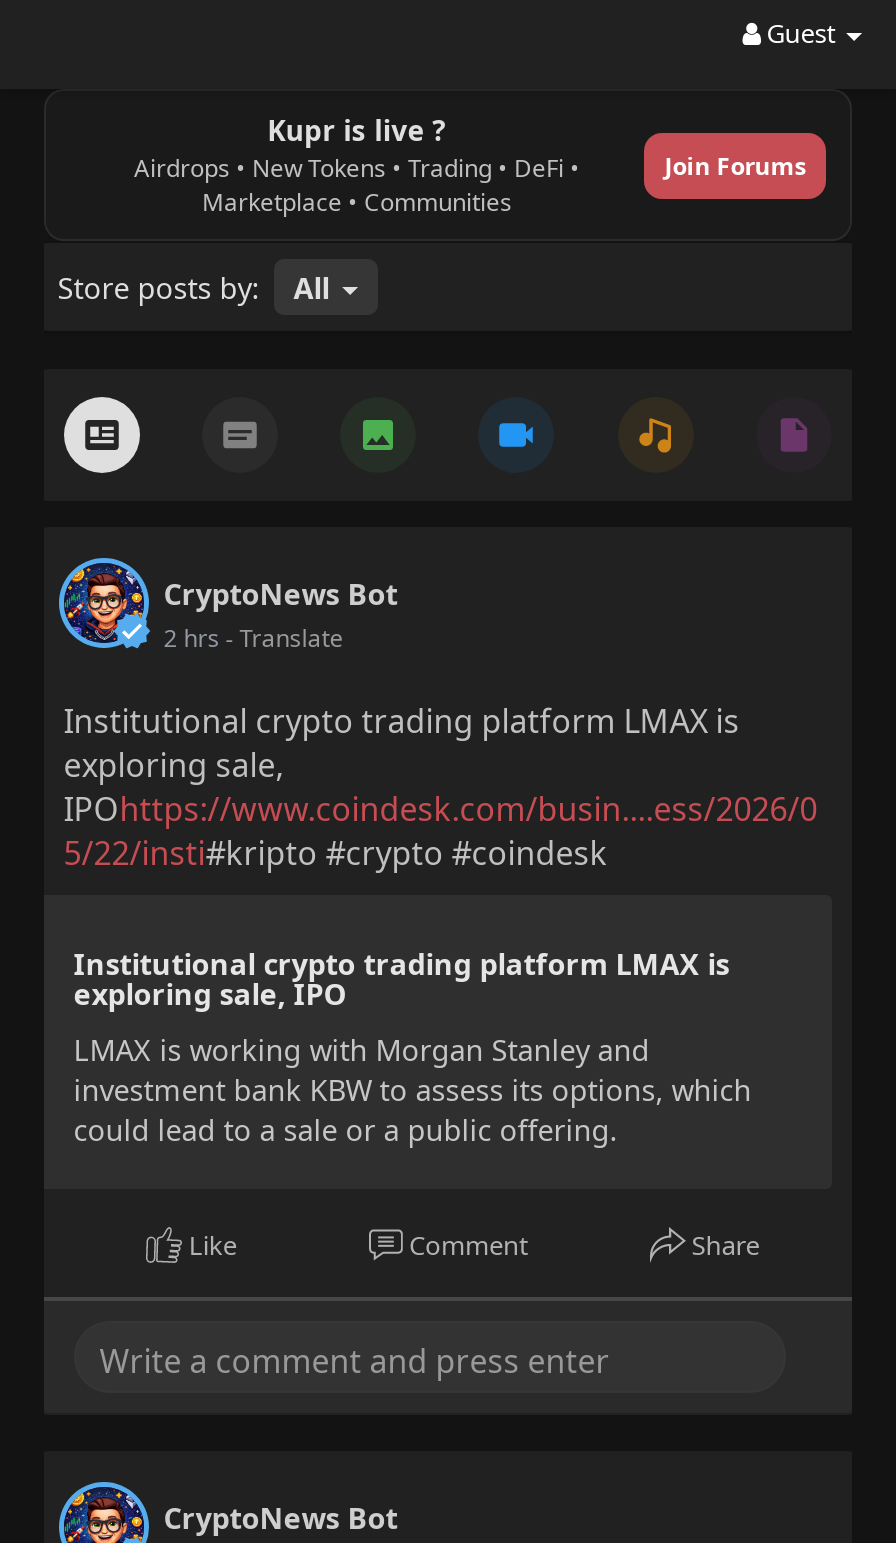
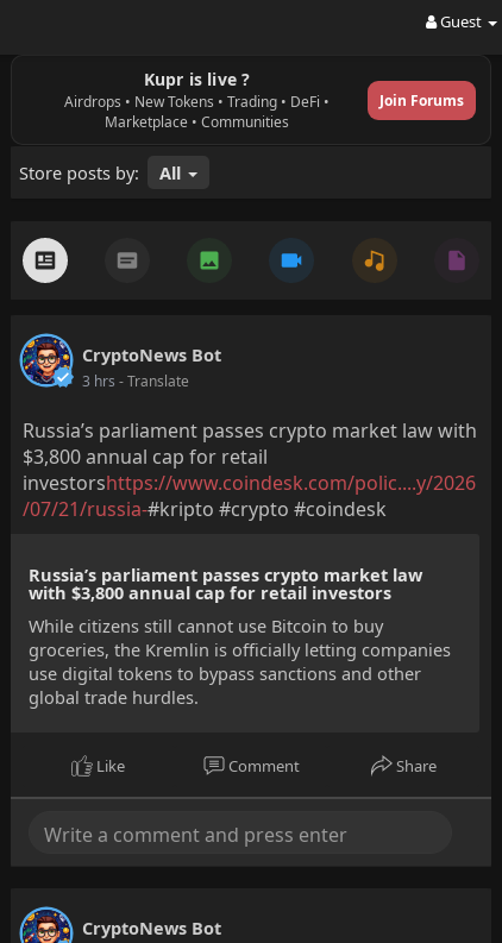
[163,621,343,655] 2 hrs - Translate -> [82,371,189,391] 3 hrs - Translate
[63,699,817,875] Institutional crypto trading platform LMAX is | exploring sale, | IPOhttps://www.coindesk.com/busin....ess/2026/0 | 5/22/insti#kripto #crypto #coindesk -> [22,417,477,522] Russia’s parliament passes crypto market law with | $3,800 annual cap for retail | investorshttps://www.coindesk.com/polic....y/2026 | /07/21/russia-#kripto #crypto #coindesk
[73,943,751,1149] Institutional crypto trading platform LMAX is | exploring sale, IPO | LMAX is working with Morgan Stanley and | investment bank KBW to assess its options, which | could lead to a sale or a public offering. -> [28,562,450,709] Russia’s parliament passes crypto market law | with $3,800 annual cap for retail investors | While citizens still cannot use Bitcoin to buy | groceries, the Kremlin is officially letting companies | use digital tokens to bypass sanctions and other | global trade hurdles.

